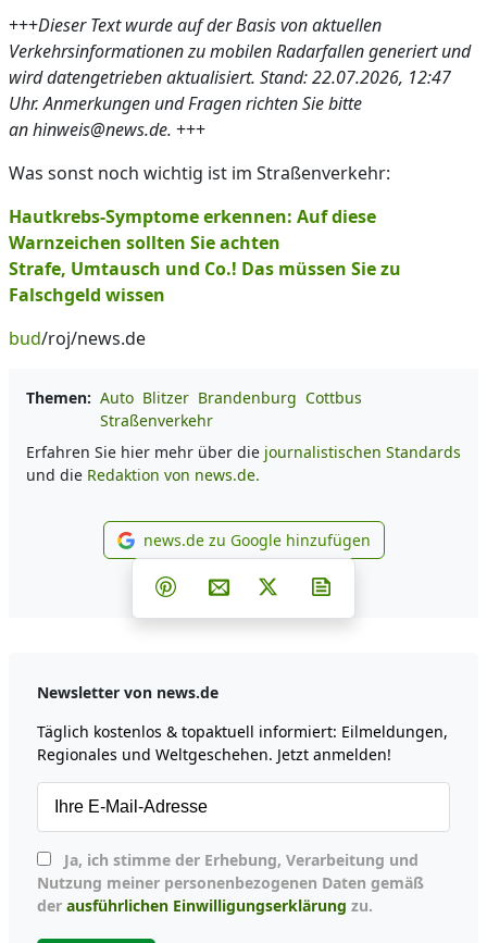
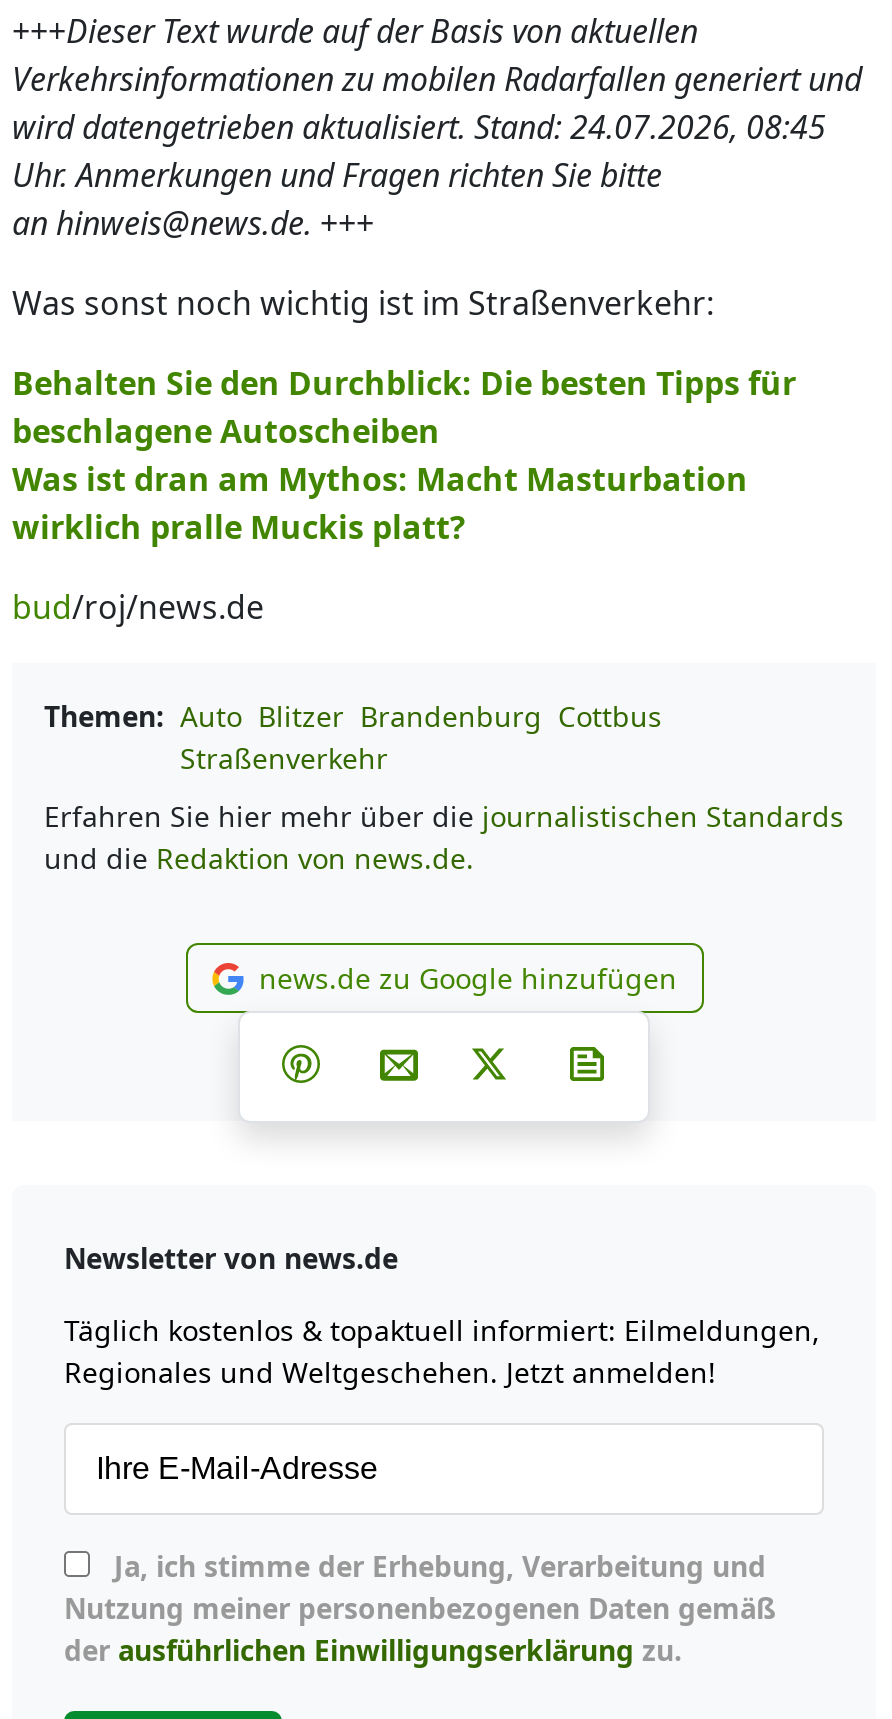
[9,65,451,89] wird datengetrieben aktualisiert. Stand: 22.07.2026, 12:47 -> [12,105,826,149] wird datengetrieben aktualisiert. Stand: 24.07.2026, 08:45
[9,204,401,307] Hautkrebs-Symptome erkennen: Auf diese | Warnzeichen sollten Sie achten | Strafe, Umtausch und Co.! Das müssen Sie zu | Falschgeld wissen -> [12,361,796,549] Behalten Sie den Durchblick: Die besten Tipps für | beschlagene Autoscheiben | Was ist dran am Mythos: Macht Masturbation | wirklich pralle Muckis platt?

